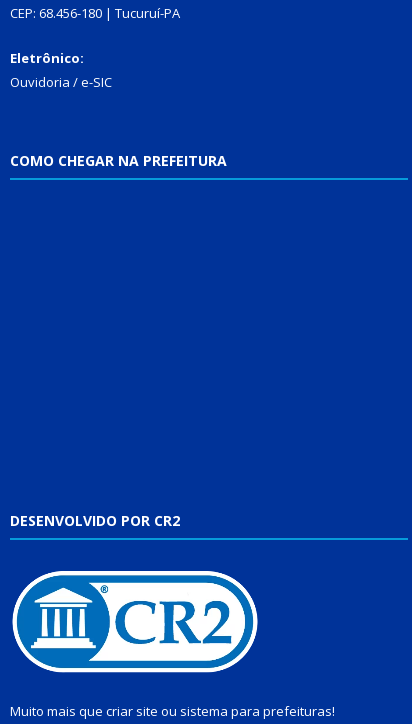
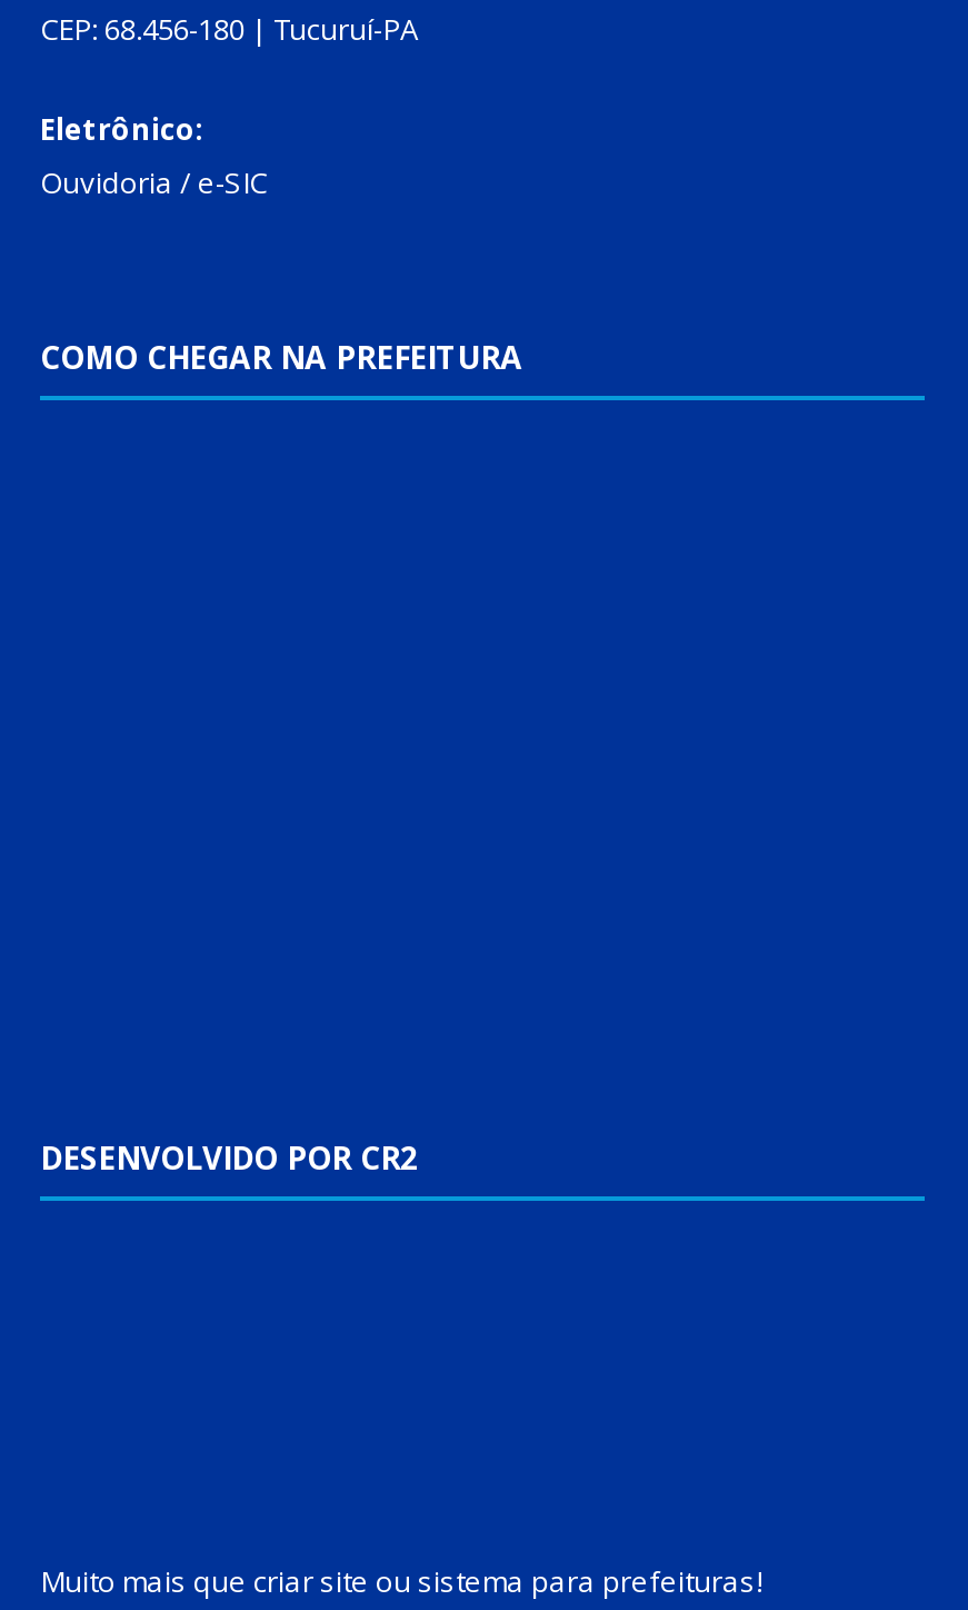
[11,570,259,674] [image] -> none

